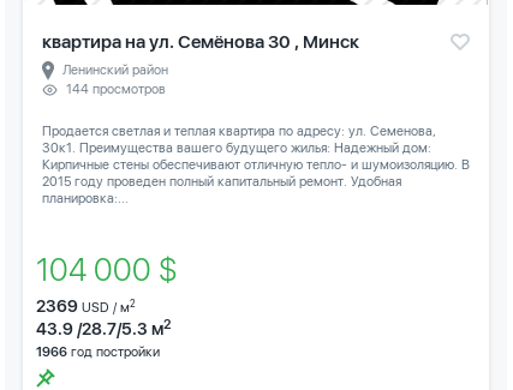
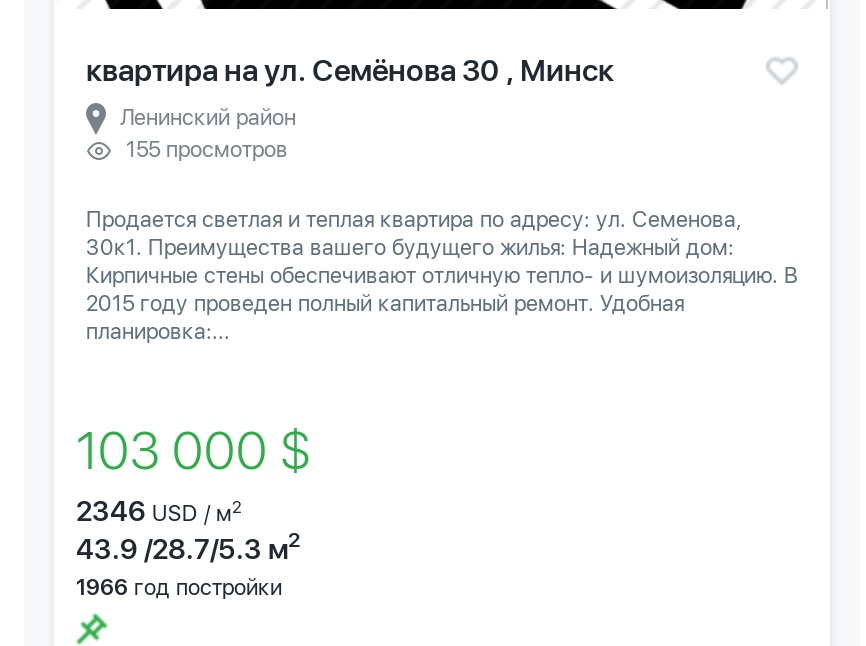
[66,82,166,98] 144 просмотров -> [126,137,288,163] 155 просмотров
[36,251,191,288] 104 000 $ -> [76,419,334,481] 103 000 $
[36,297,136,316] 2369 USD / м2 -> [76,495,242,527] 2346 USD / м2

